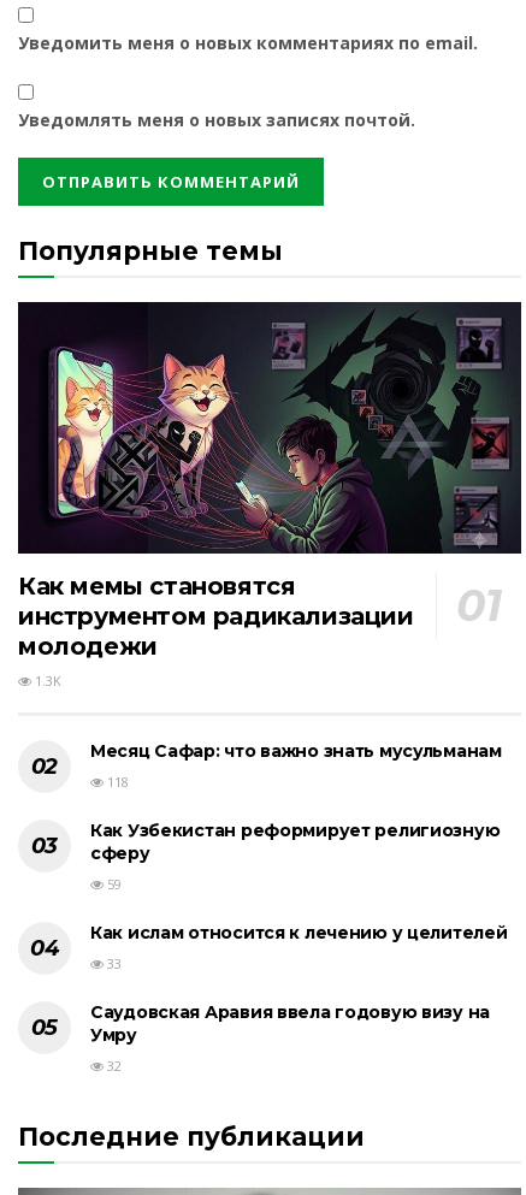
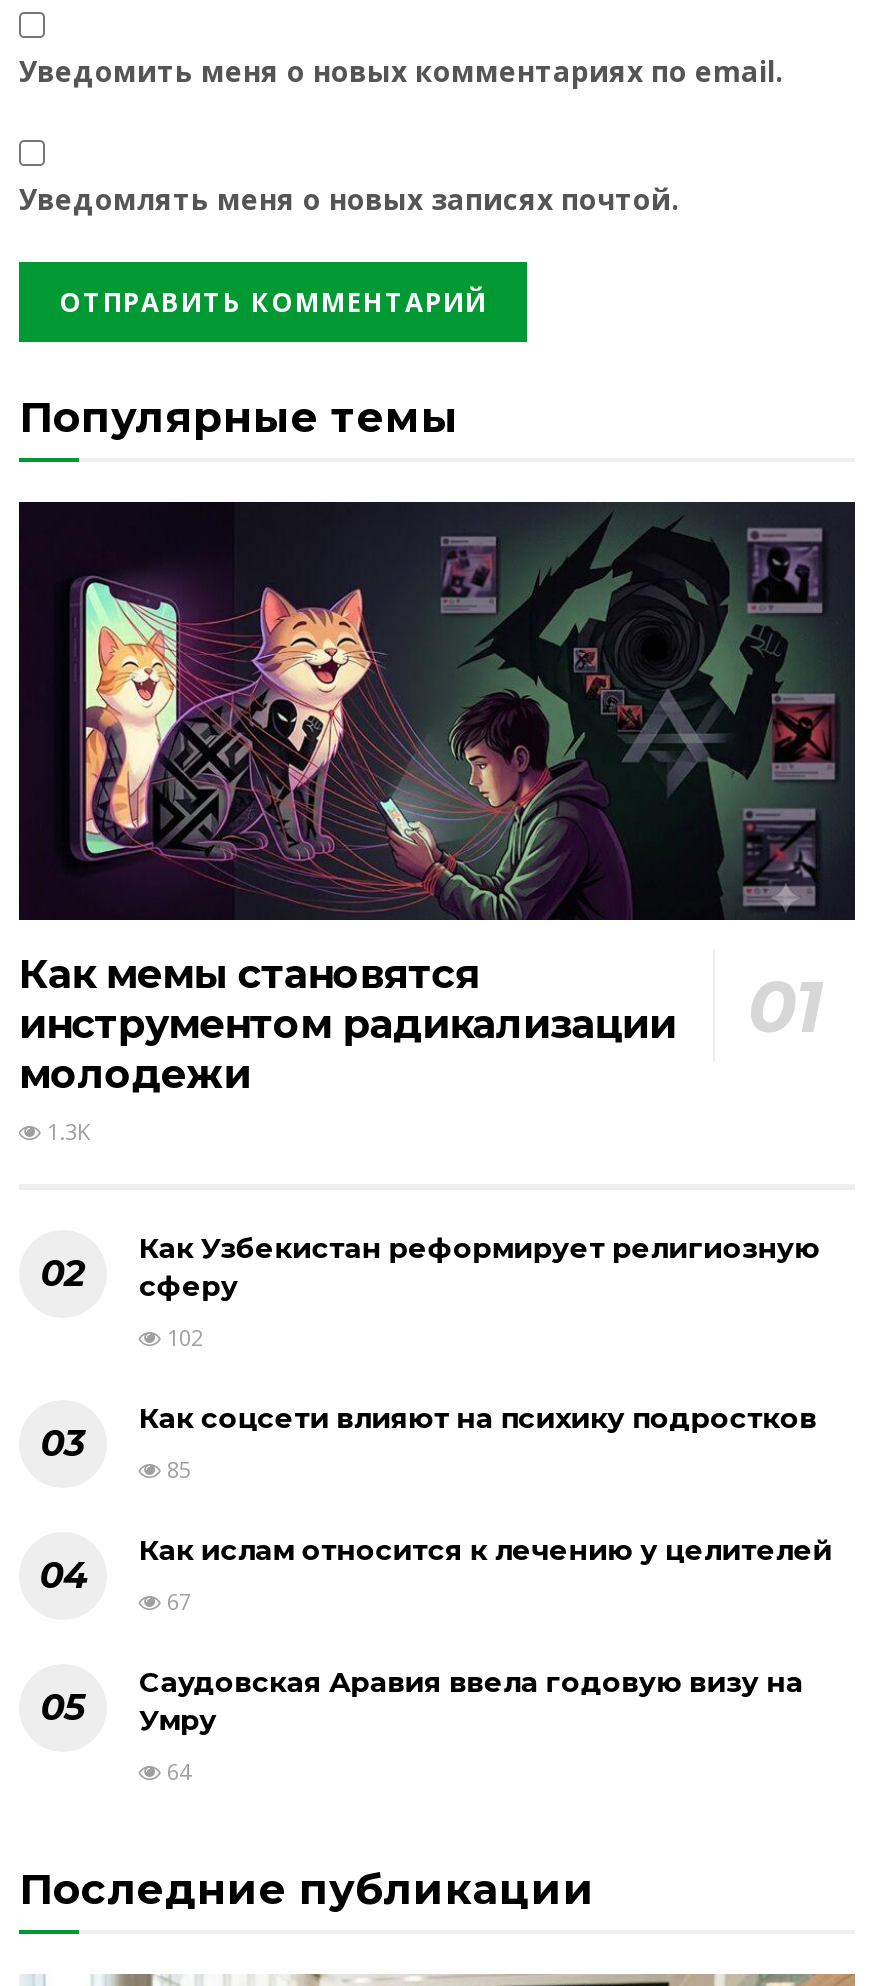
[90,740,502,790] Месяц Сафар: что важно знать мусульманам | 118 -> none
moved [90,819,500,864] -> [139,1229,820,1303]: Как Узбекистан реформирует религиозную | сферу
[104,875,122,893] 59 -> [139,1321,817,1483] 102 | Как соцсети влияют на психику подростков | 85
[104,954,122,972] 33 -> [161,1585,191,1615] 67
[104,1056,122,1074] 32 -> [161,1755,191,1785] 64

